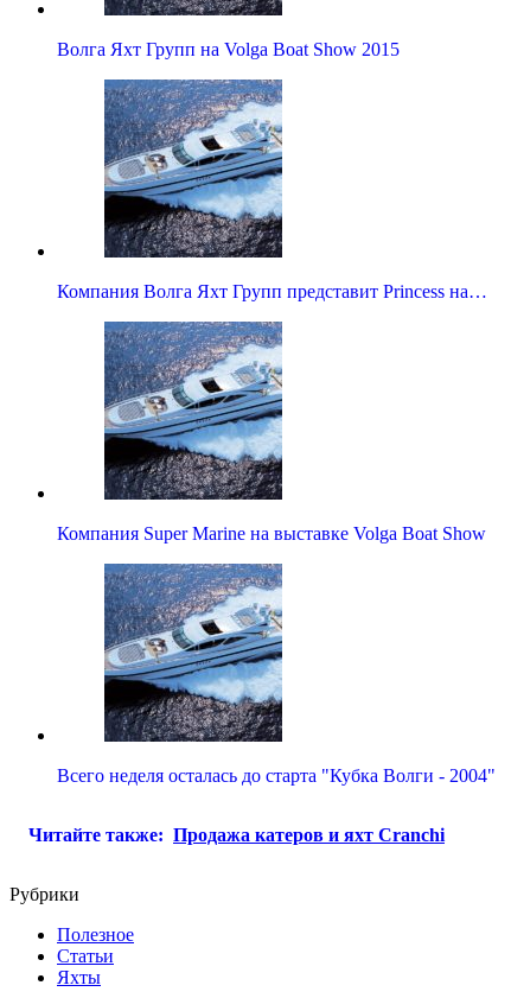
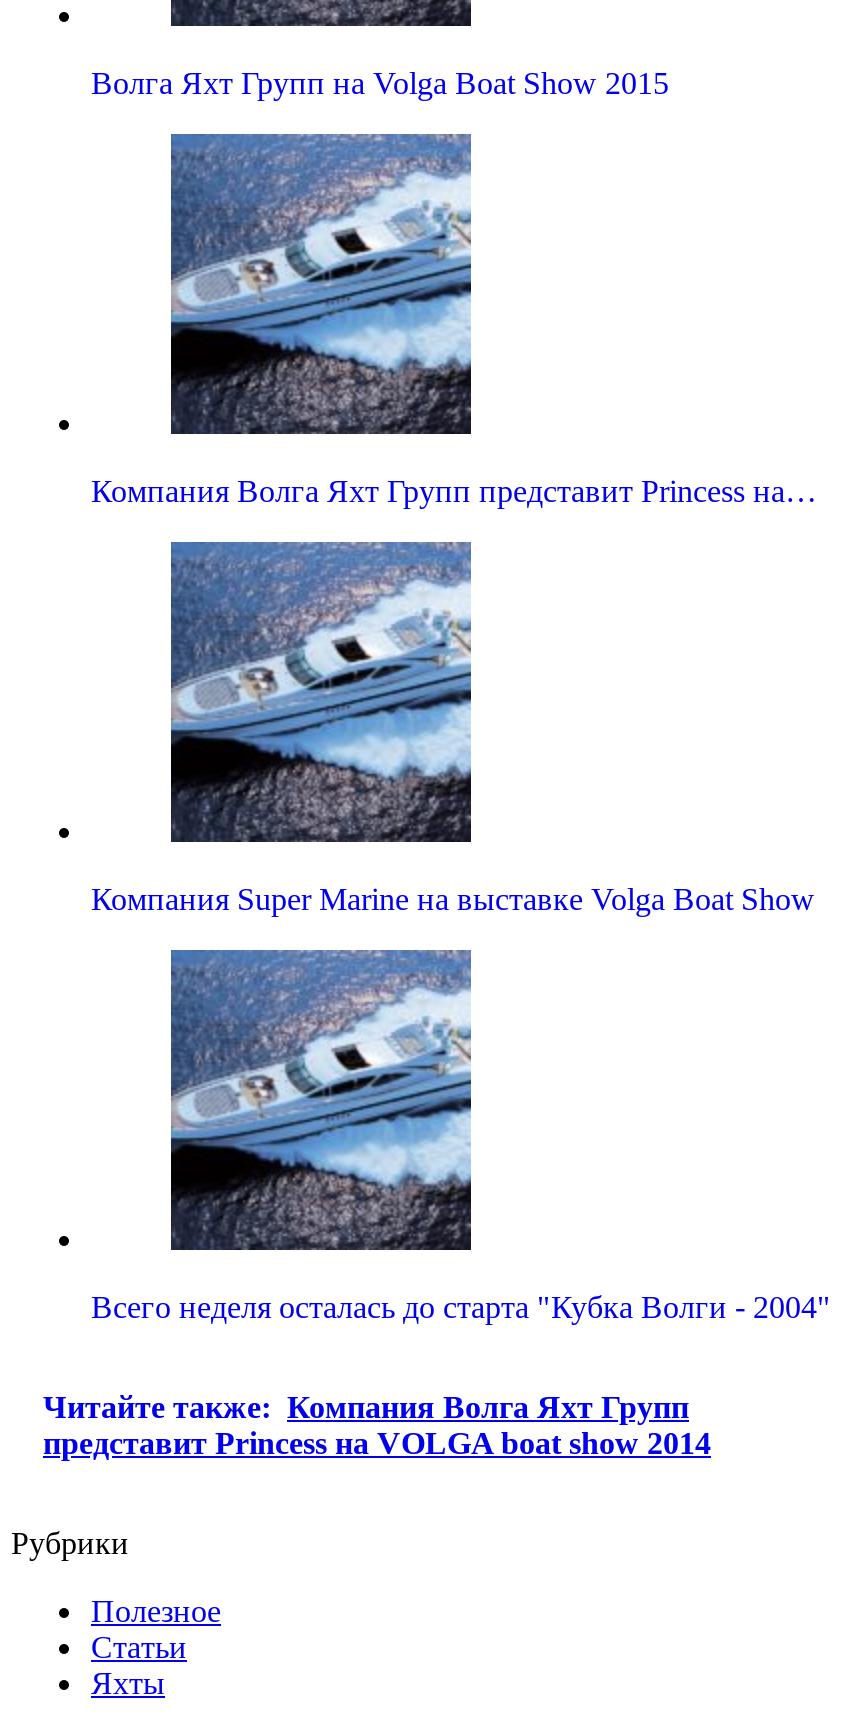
[28,825,445,845] Читайте также: Продажа катеров и яхт Cranchi -> [43,1391,711,1461] Читайте также: Компания Волга Яхт Групп | представит Princess на VOLGA boat show 2014

